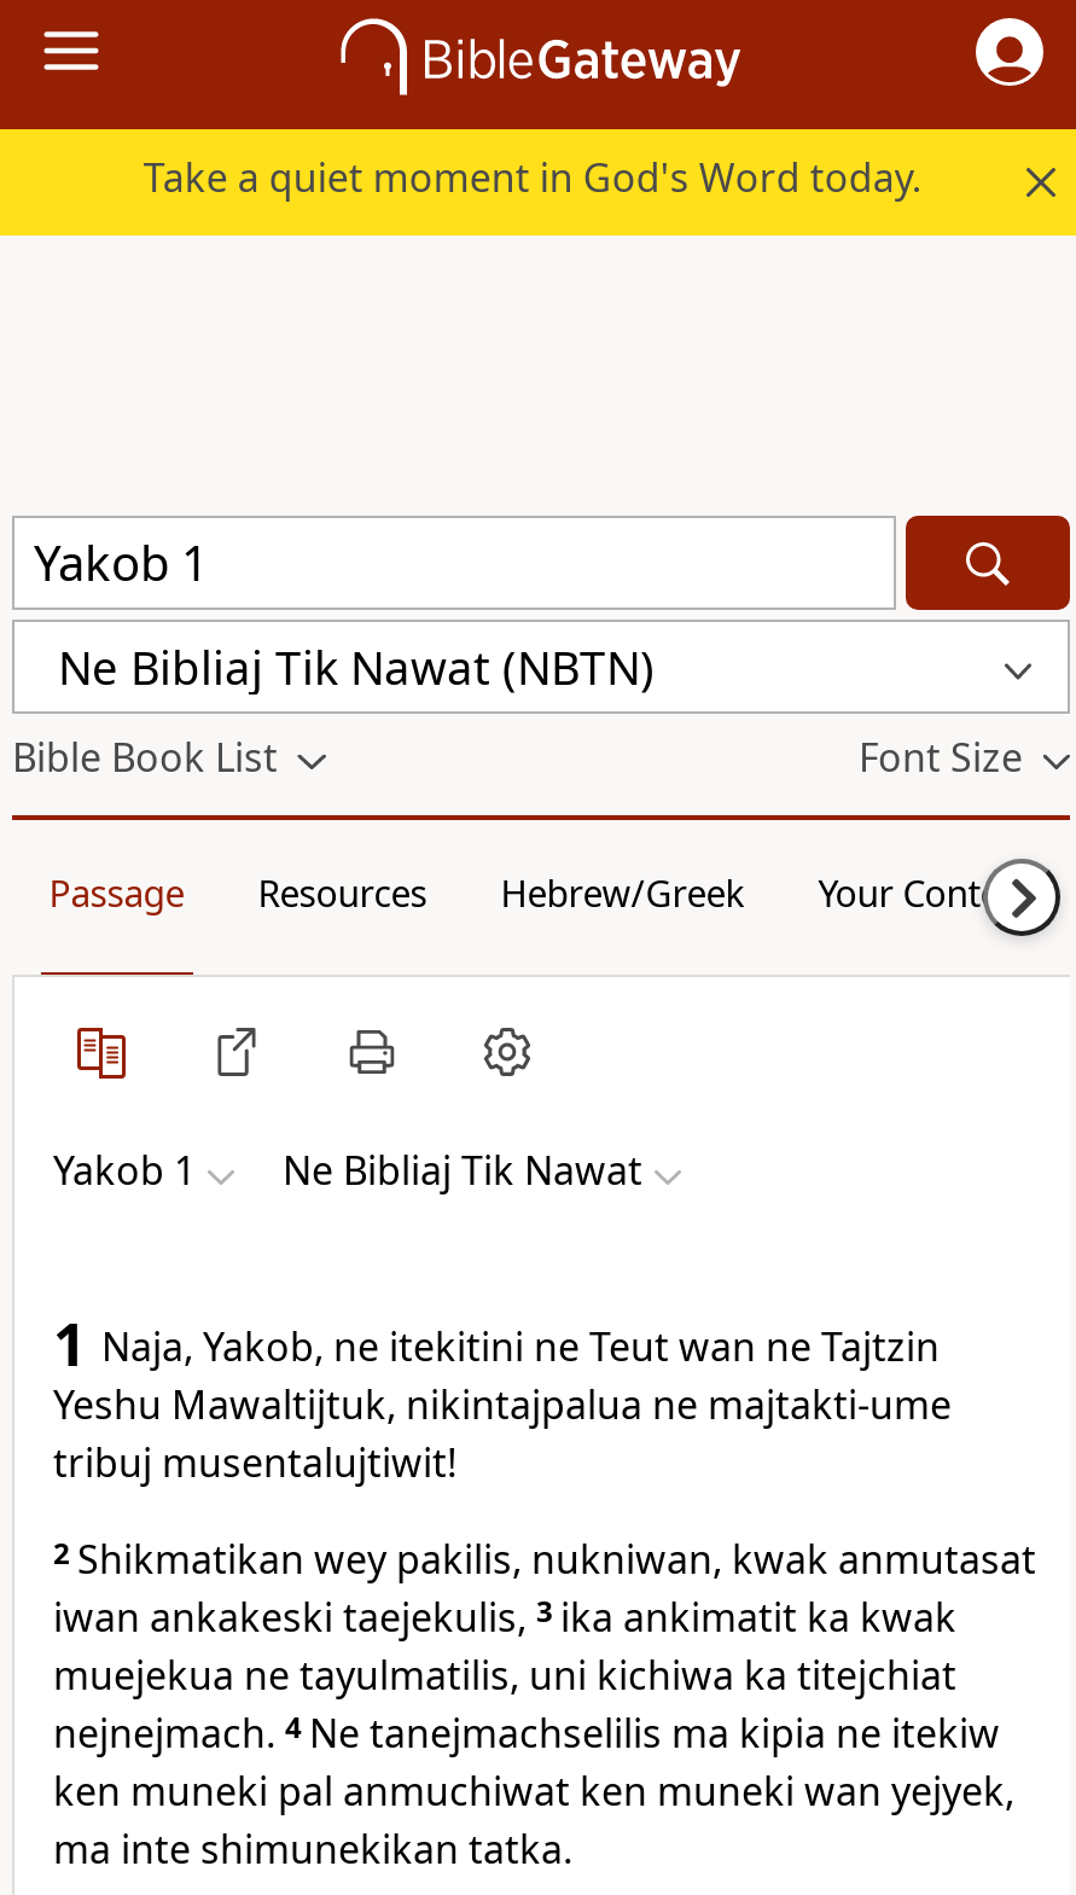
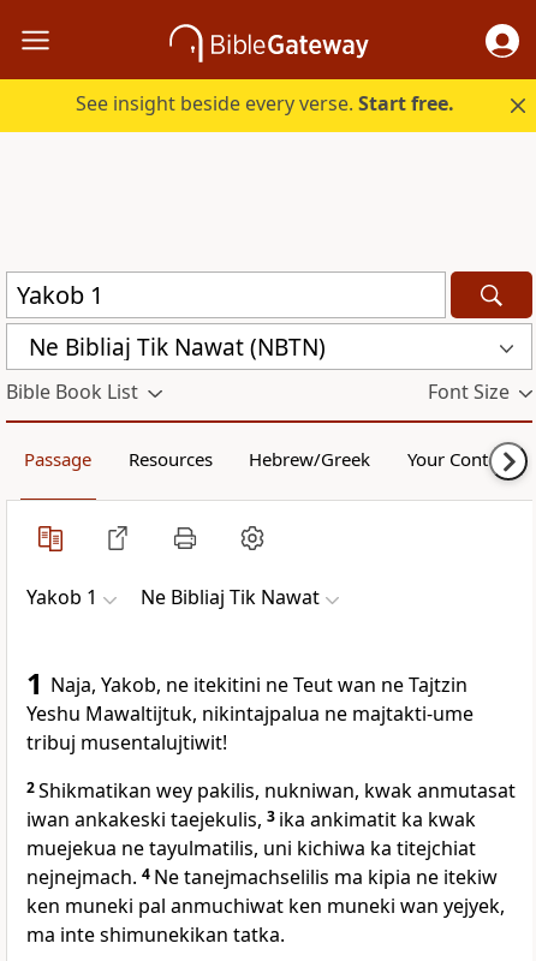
[143,151,921,204] Take a quiet moment in God's Word today. -> [76,90,454,117] See insight beside every verse. Start free.

